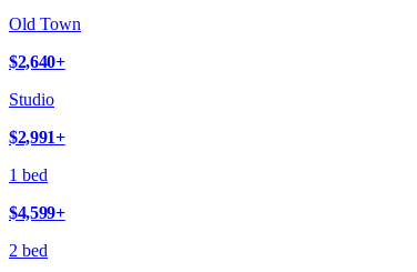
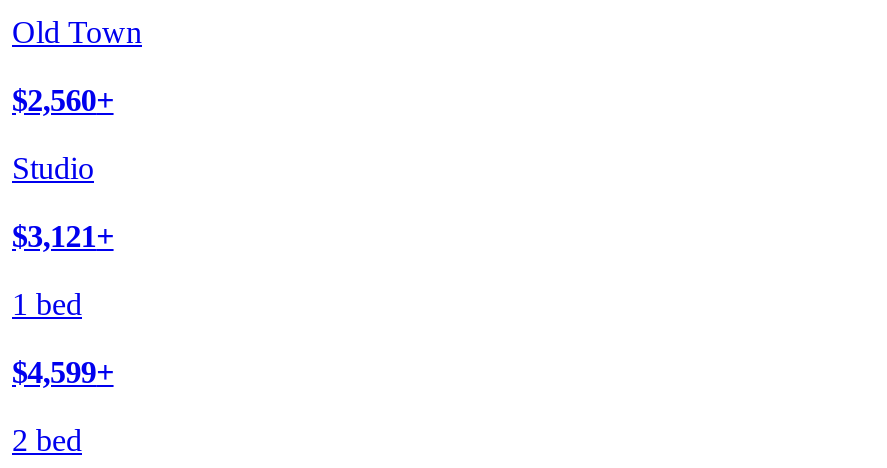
[9,52,65,71] $2,640+ -> [12,83,114,117] $2,560+
[9,127,65,146] $2,991 + -> [12,219,114,253] $3,121 +

